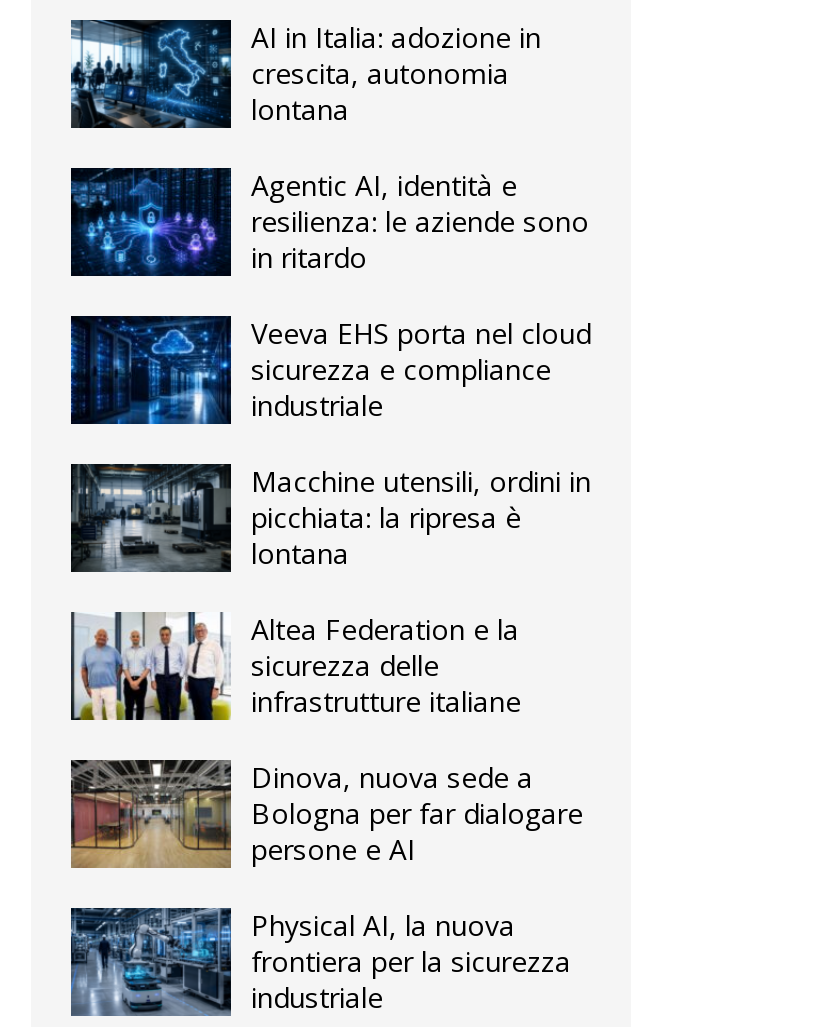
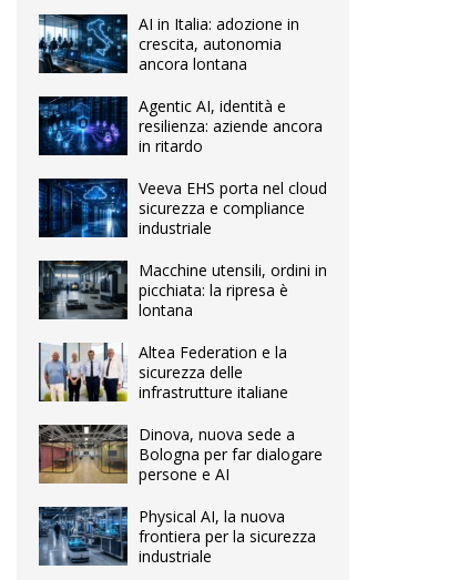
[251,91,349,129] lontana -> [139,53,247,74] ancora lontana
[251,203,589,241] resilienza: le aziende sono -> [139,115,323,136] resilienza: aziende ancora

